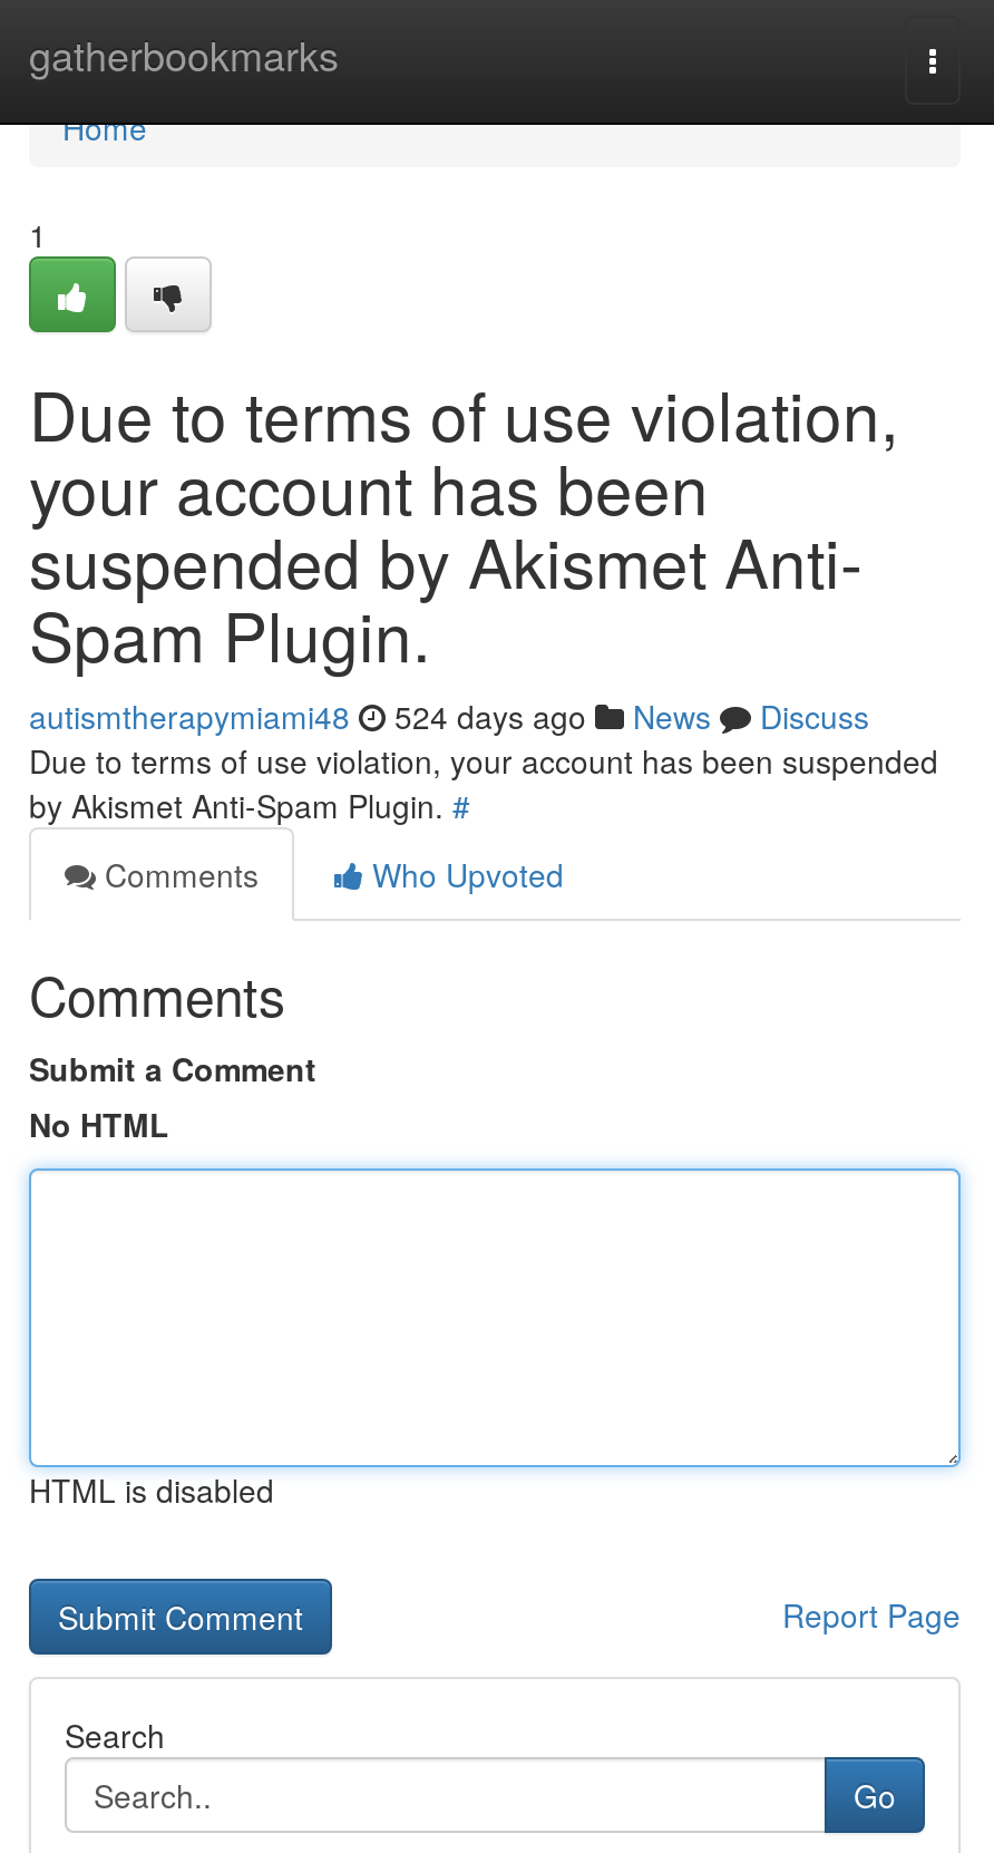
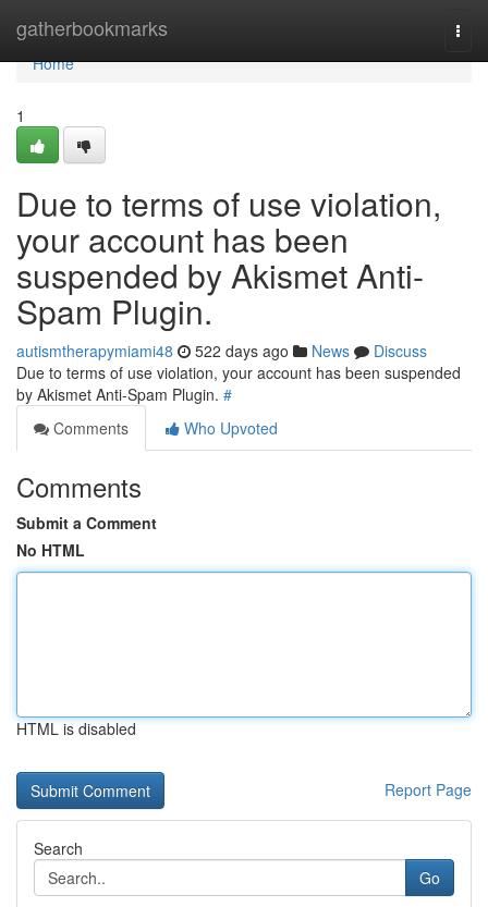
[29,693,869,738] autismtherapymiami48 524 days ago News Discuss -> [16,340,427,361] autismtherapymiami48 522 days ago News Discuss

